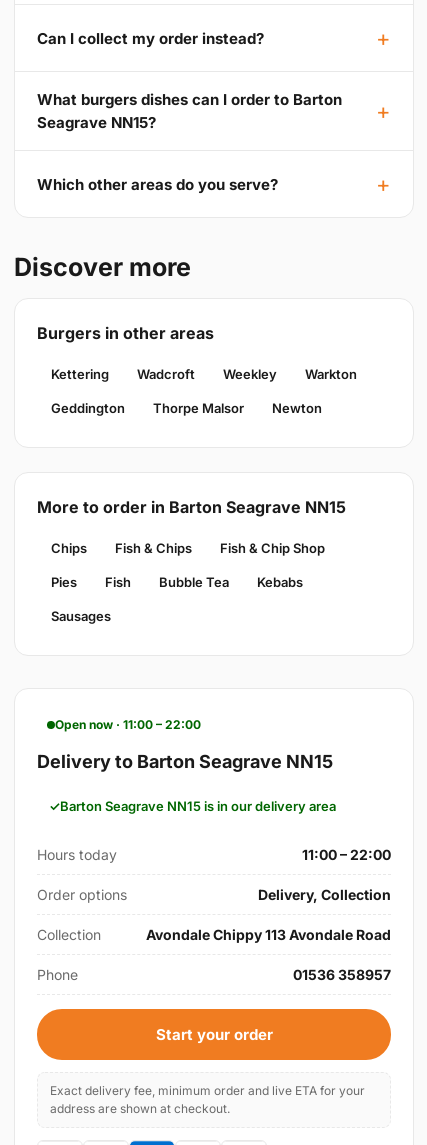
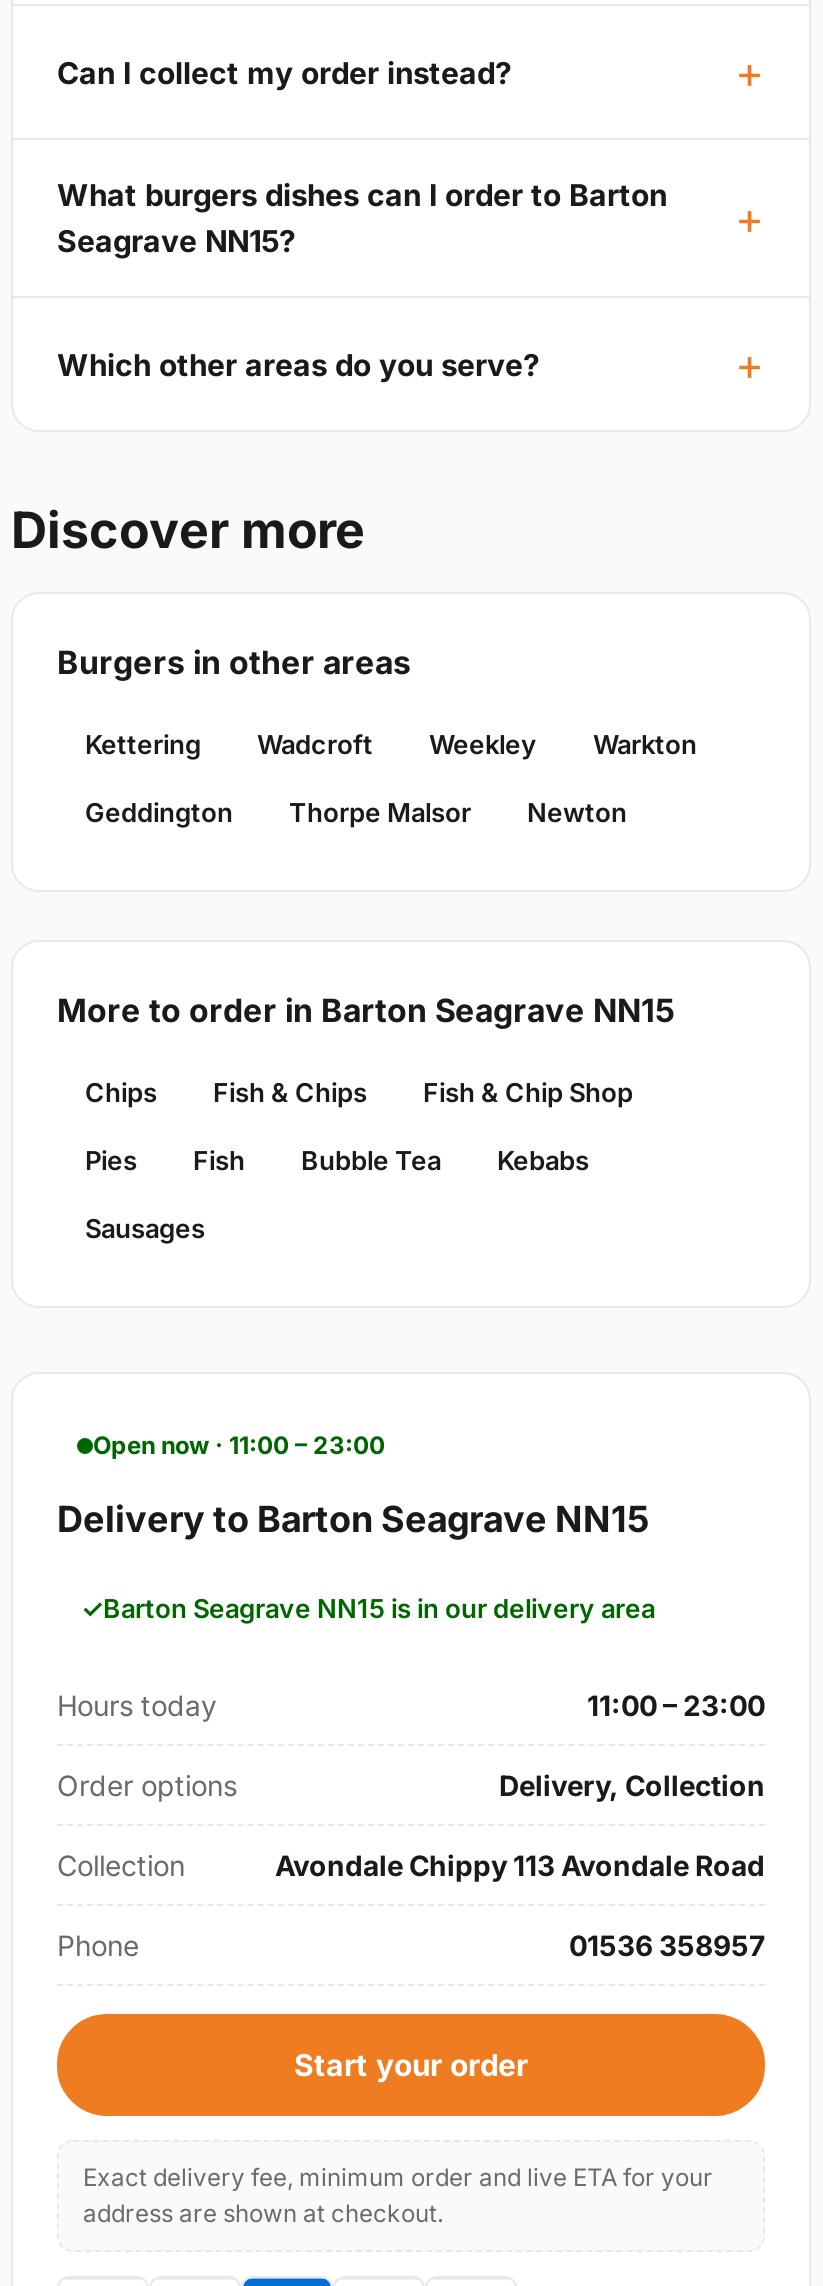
[55,717,201,732] Open now · 11:00 – 22:00 -> [93,1430,385,1460] Open now · 11:00 – 23:00
[302,846,391,863] 11:00 – 22:00 -> [587,1688,765,1722] 11:00 – 23:00

